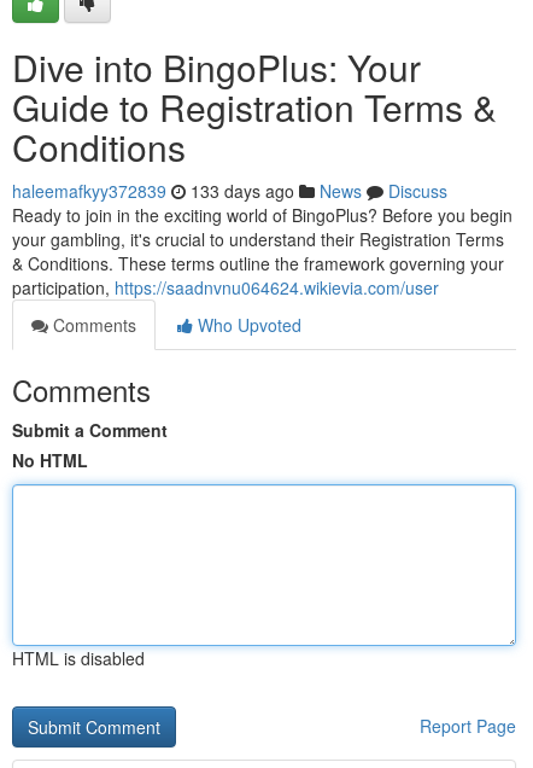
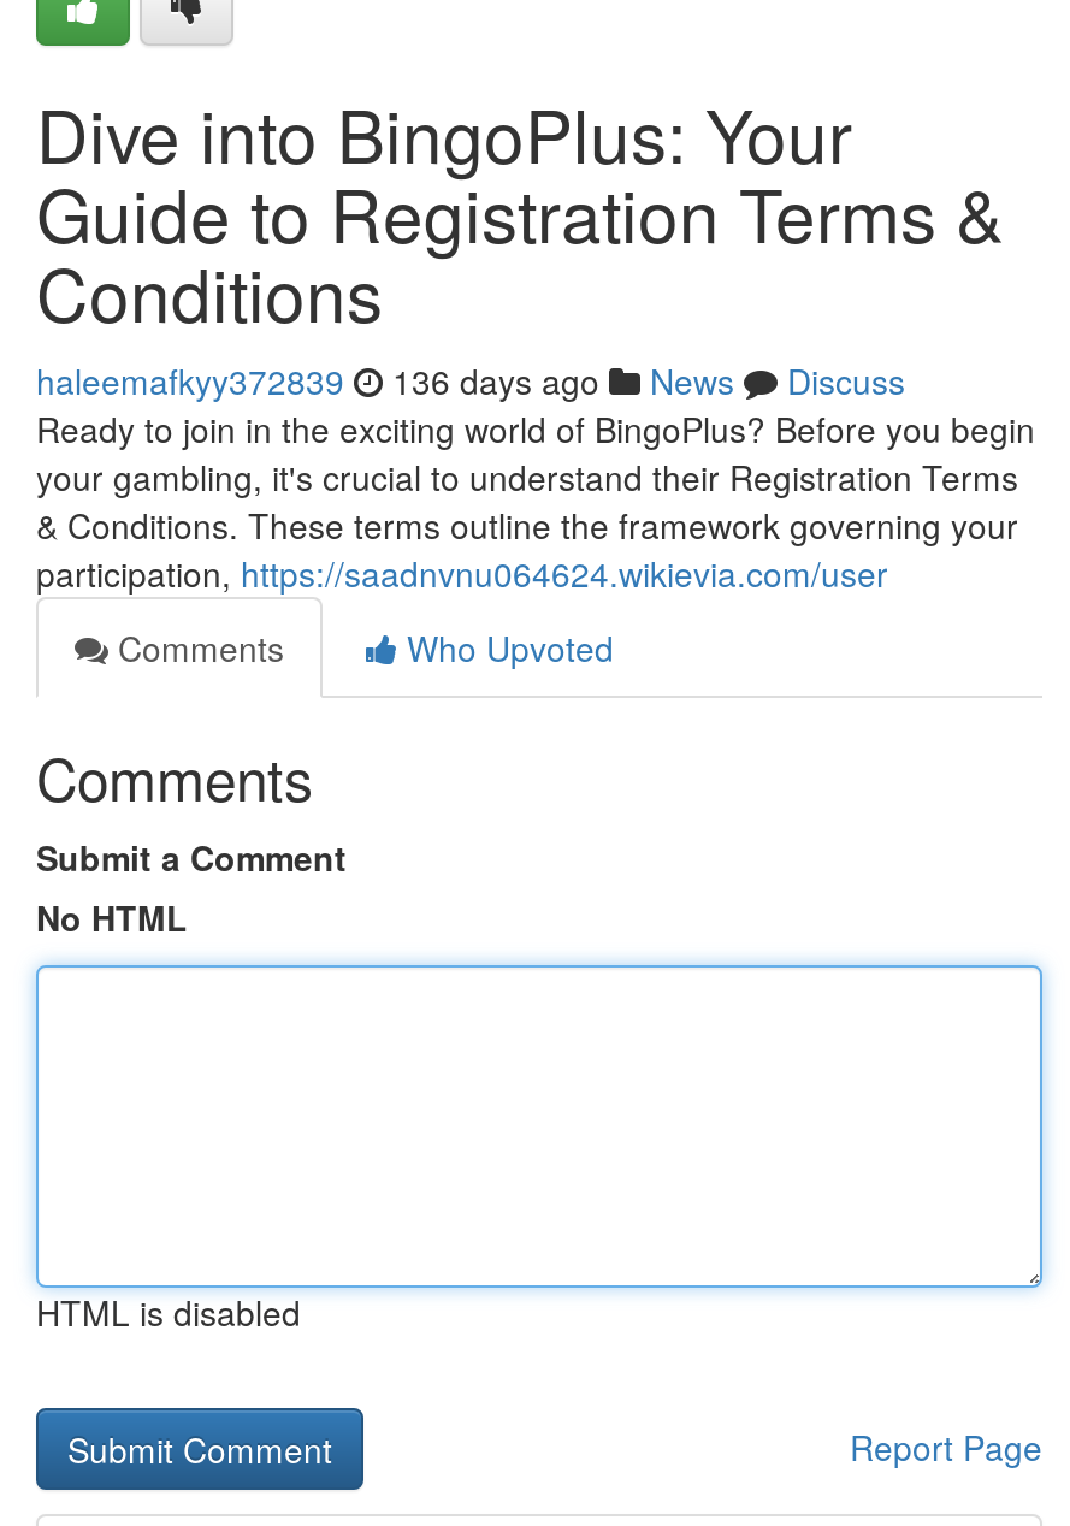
[12,179,447,203] haleemafkyy372839 133 days ago News Discuss -> [36,356,905,404] haleemafkyy372839 136 days ago News Discuss

